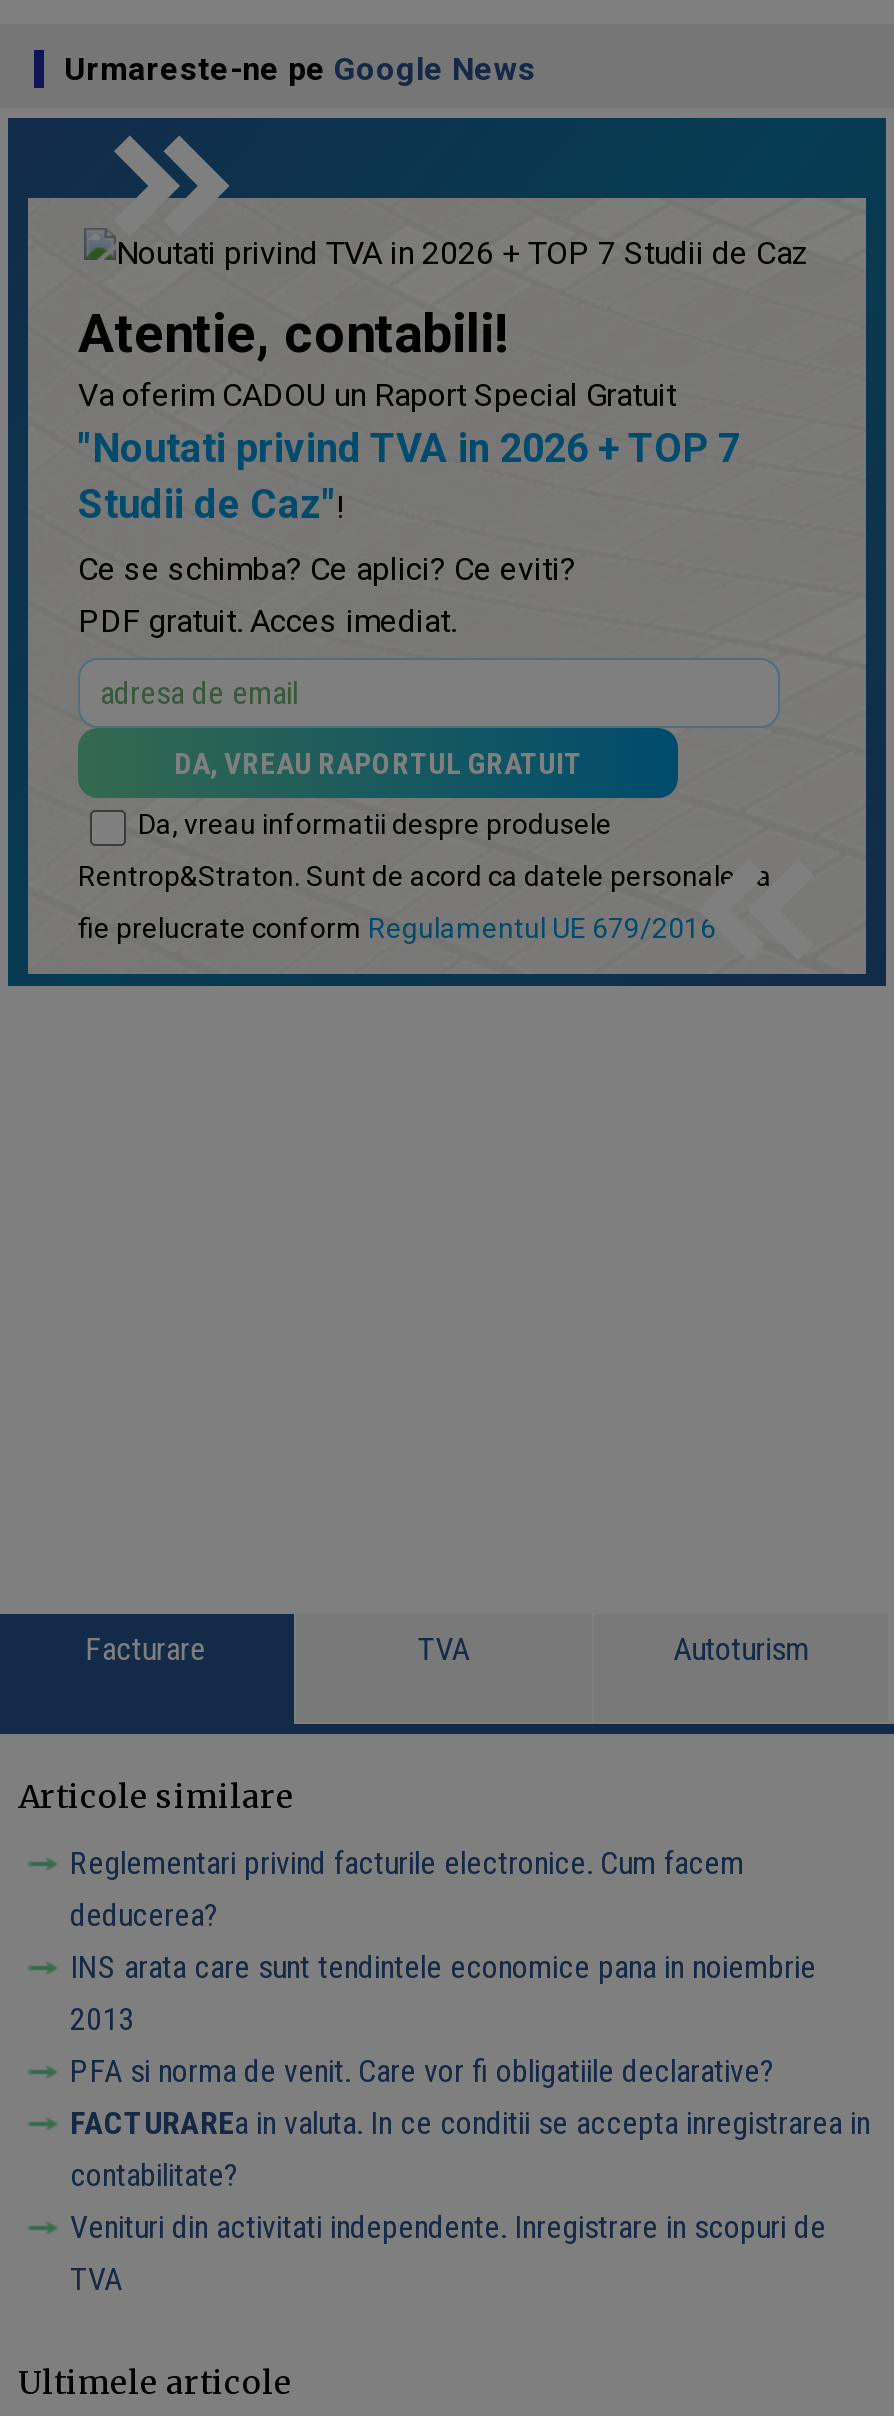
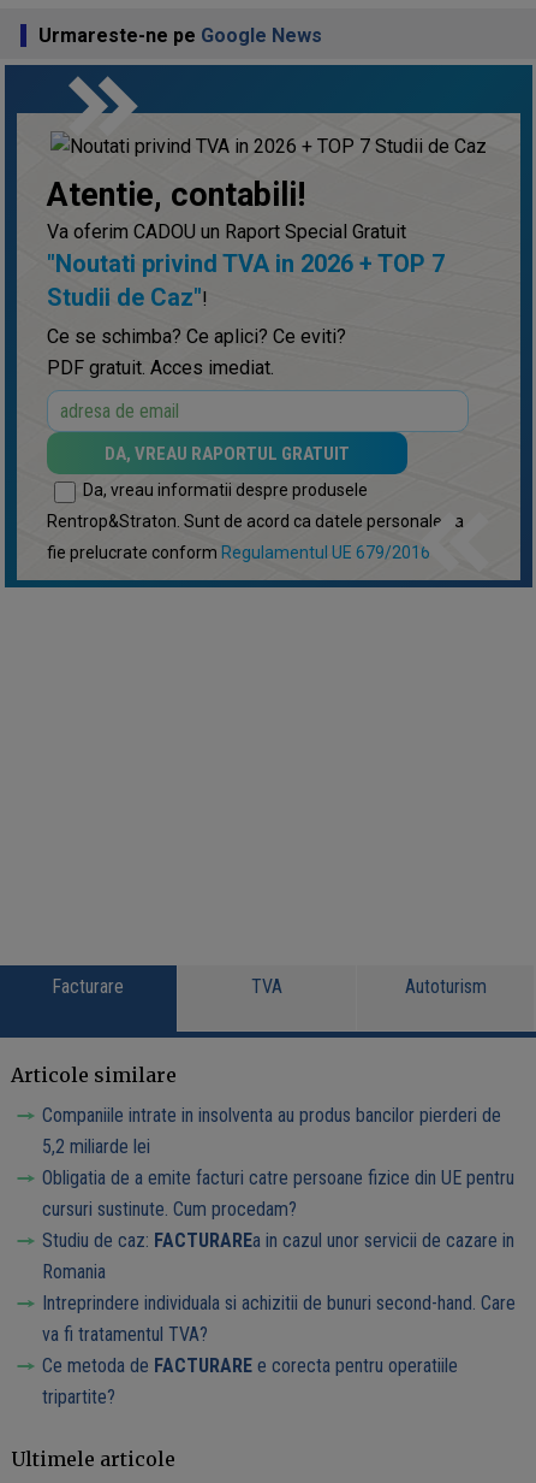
[70,1844,870,2298] Reglementari privind facturile electronice. Cum facem | deducerea? | INS arata care sunt tendintele economice pana in noiembrie | 2013 | PFA si norma de venit. Care vor fi obligatiile declarative? | FACTURAREa in valuta. In ce conditii se accepta inregistrarea in | contabilitate? | Venituri din activitati independente. Inregistrare in scopuri de | TVA -> [42,1104,516,1408] Companiile intrate in insolventa au produs bancilor pierderi de | 5,2 miliarde lei | Obligatia de a emite facturi catre persoane fizice din UE pentru | cursuri sustinute. Cum procedam? | Studiu de caz: FACTURAREa in cazul unor servicii de cazare in | Romania | Intreprindere individuala si achizitii de bunuri second-hand. Care | va fi tratamentul TVA? | Ce metoda de FACTURARE e corecta pentru operatiile | tripartite?

